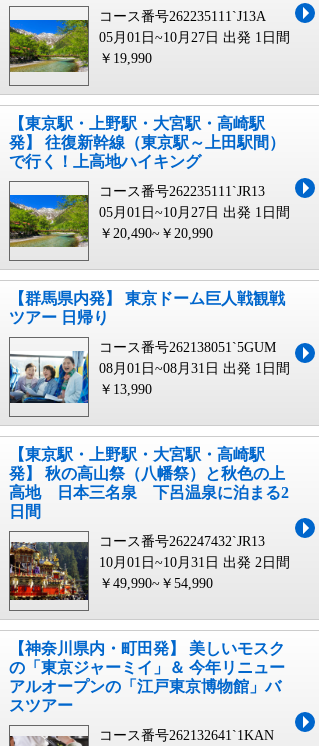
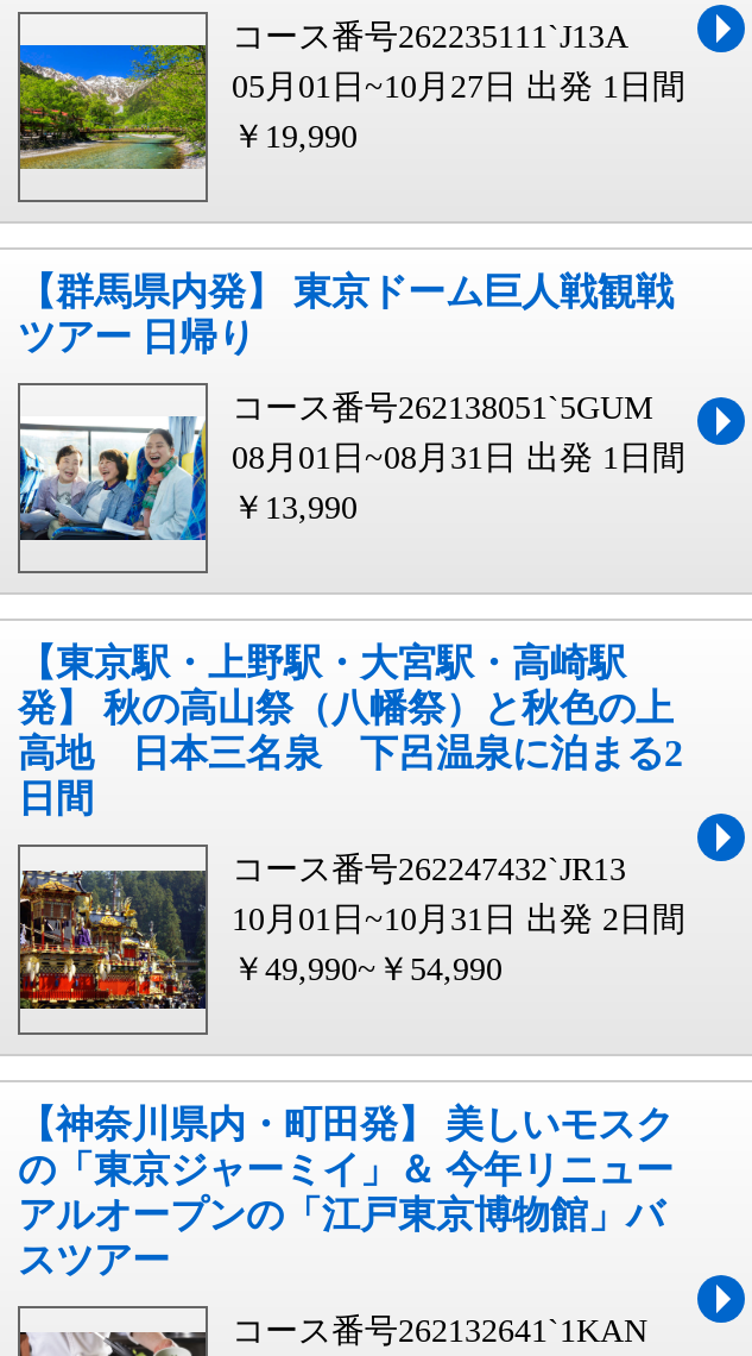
[9,115,290,241] 【東京駅・上野駅・大宮駅・高崎駅 | 発】 往復新幹線（東京駅～上田駅間） | で行く！上高地ハイキング | コース番号262235111`JR13 | 05月01日~10月27日 出発 1日間 | ￥20,490~￥20,990 -> none

